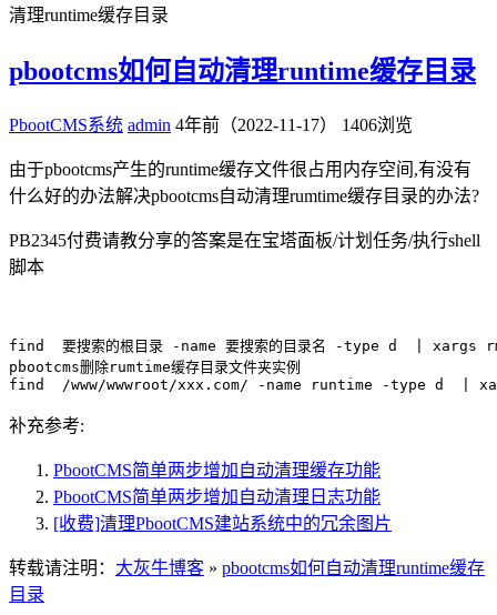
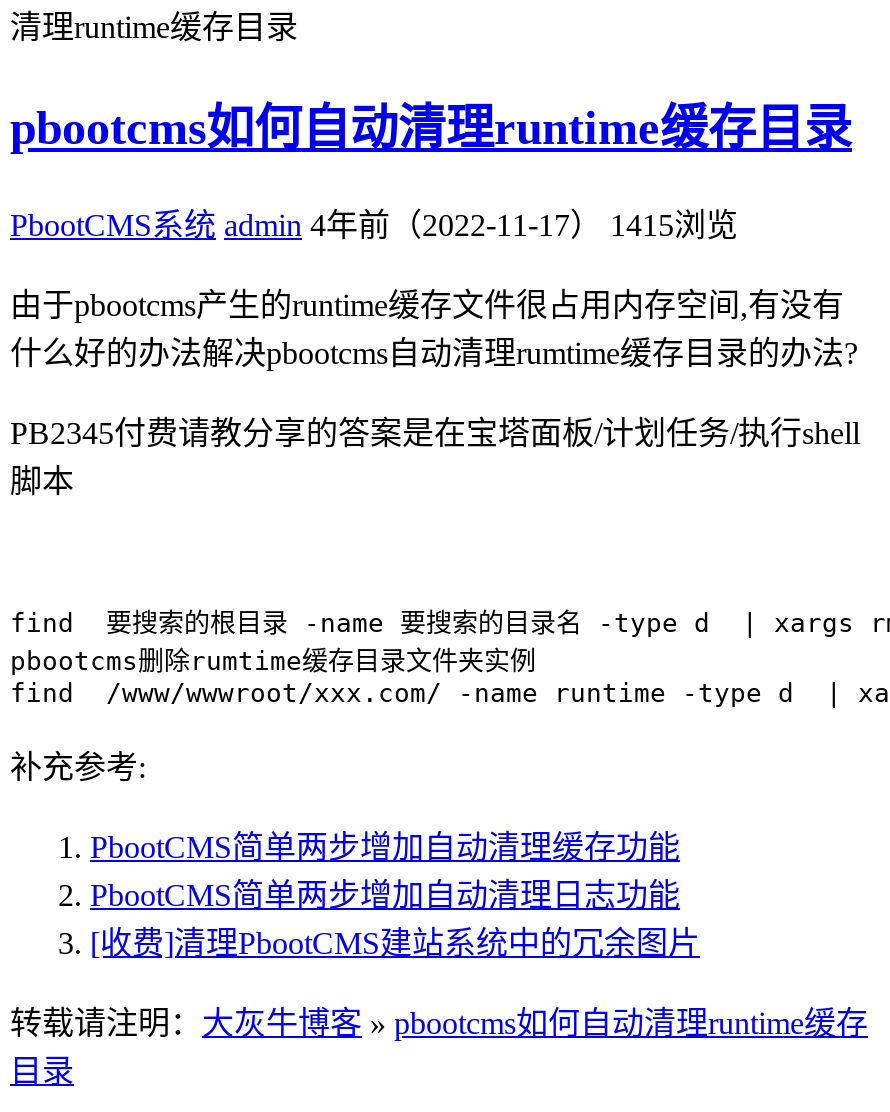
[9,115,413,134] PbootCMS系统 admin 4年前（2022-11-17） 1406浏览 -> [10,208,738,242] PbootCMS系统 admin 4年前（2022-11-17） 1415浏览

